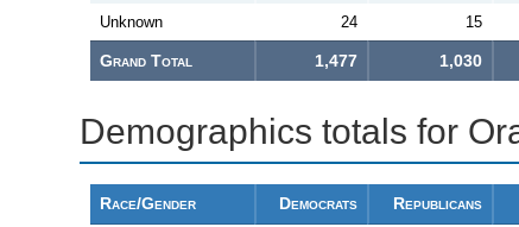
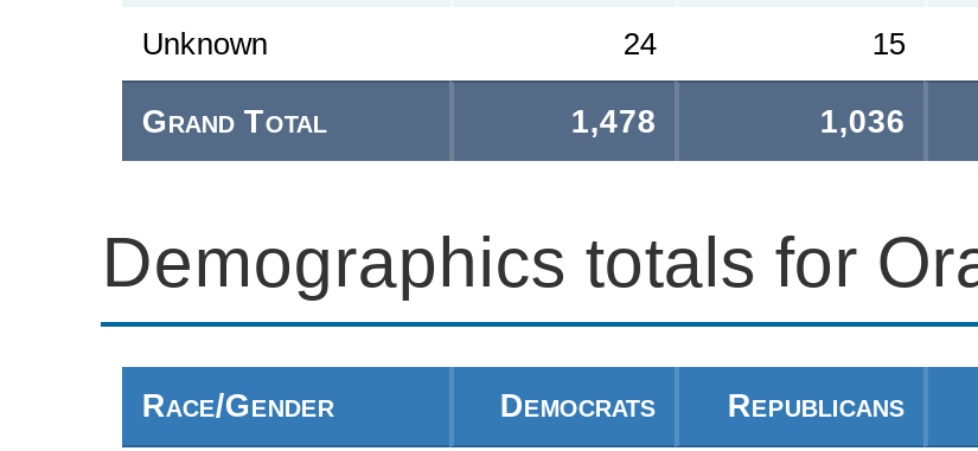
[315,52,358,70] 1,477 -> [571,104,657,139] 1,478
[440,52,483,70] 1,030 -> [820,104,905,139] 1,036

